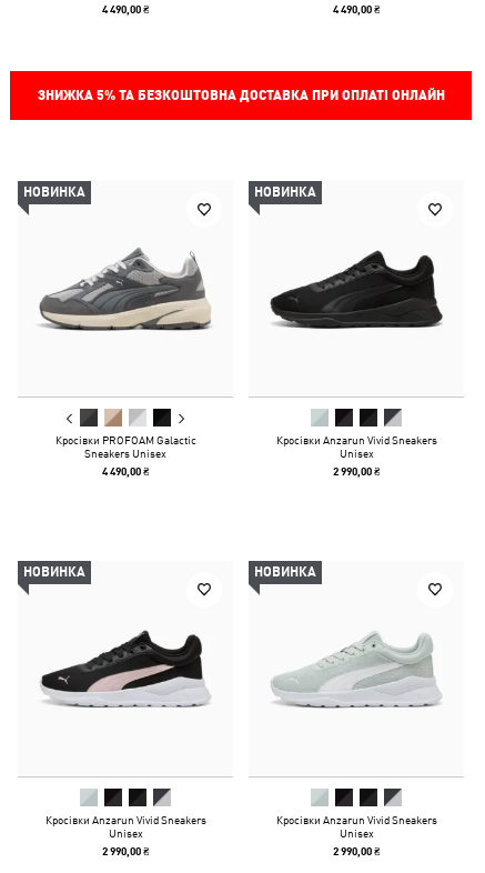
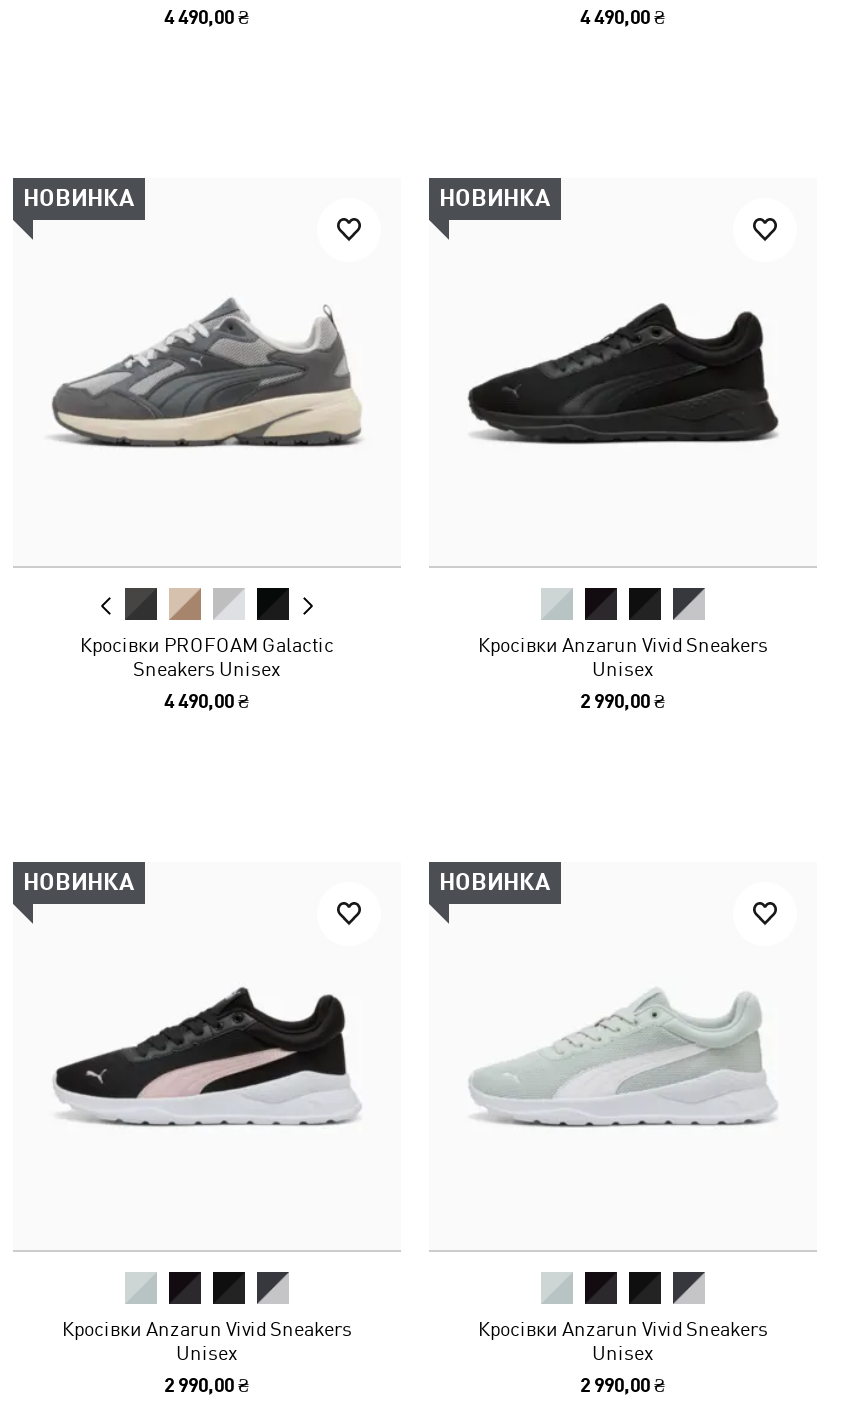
[37,88,444,103] ЗНИЖКА 5% ТА БЕЗКОШТОВНА ДОСТАВКА ПРИ ОПЛАТІ ОНЛАЙН -> none

